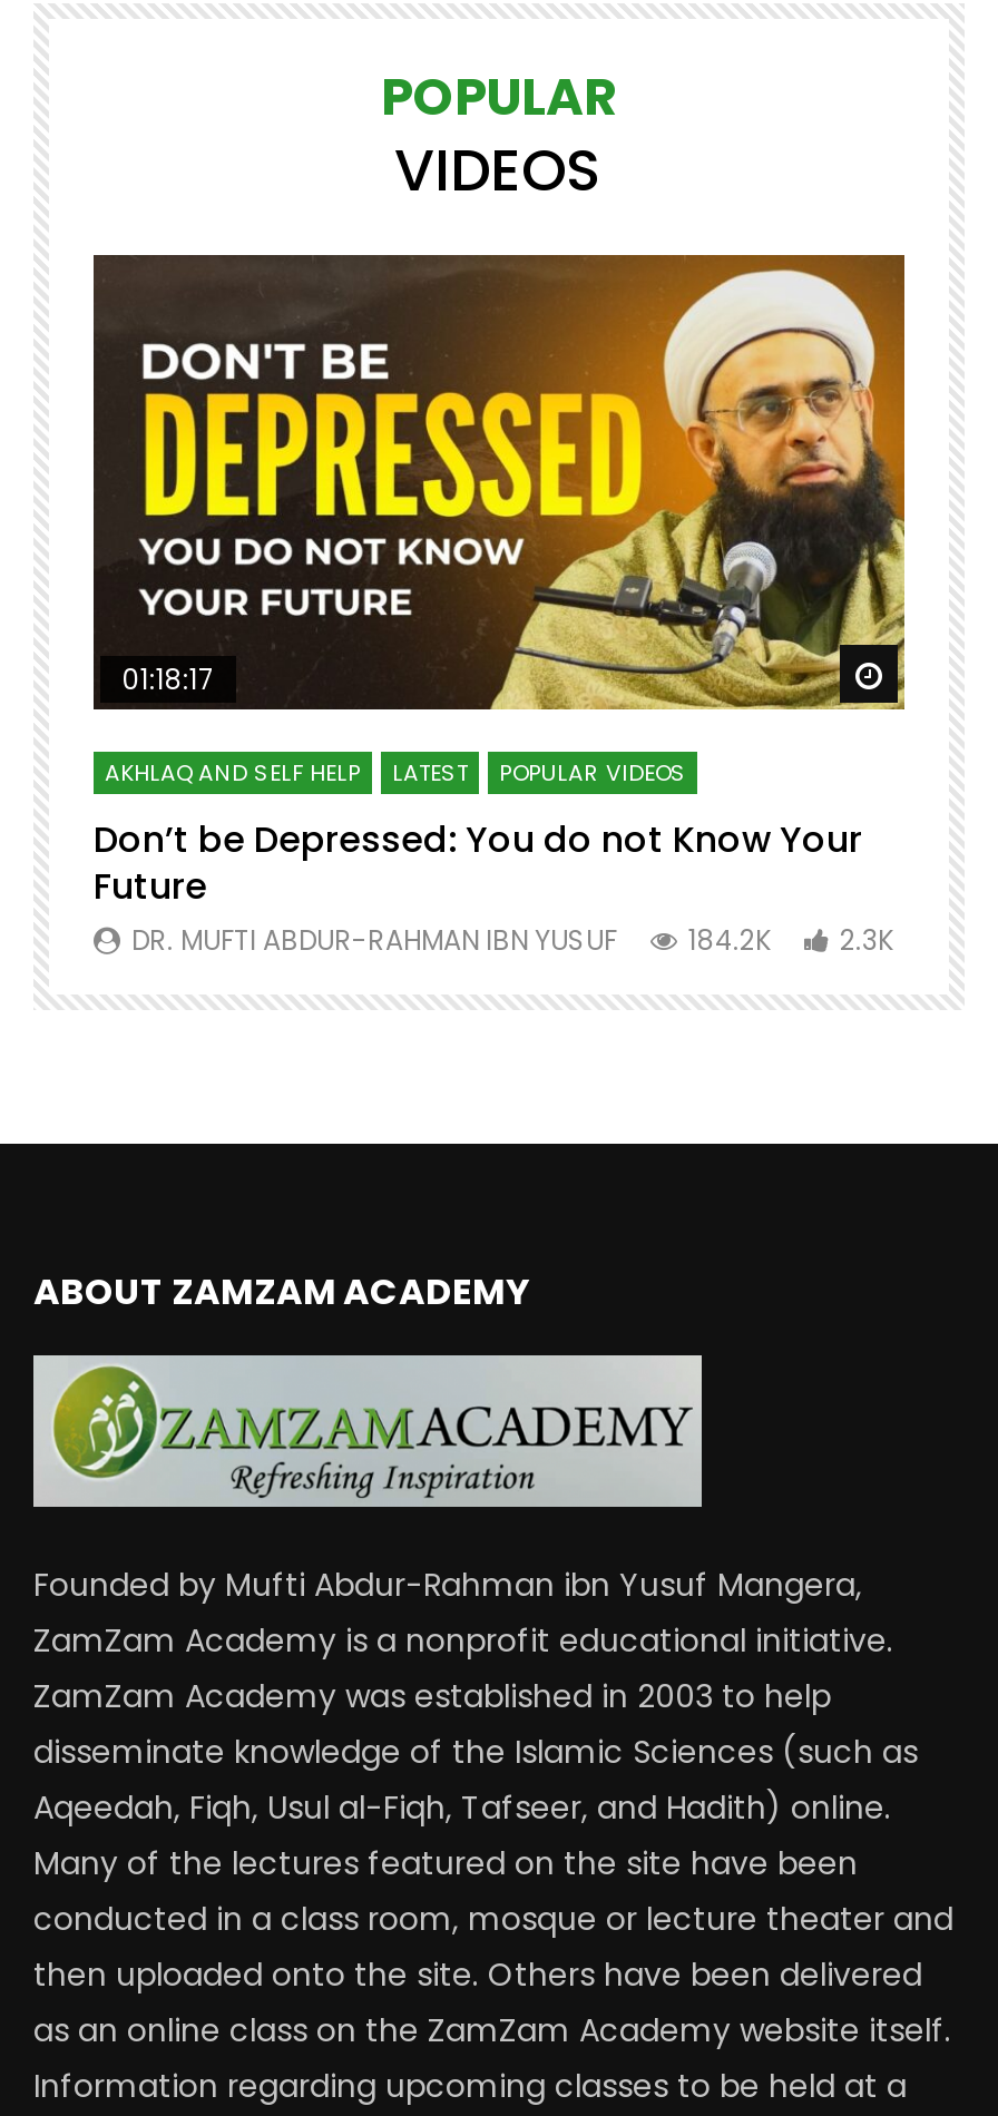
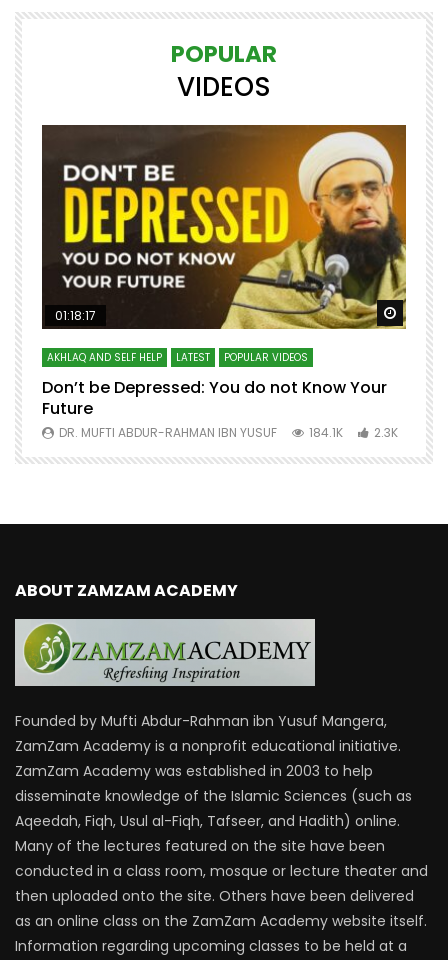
[131,921,893,958] DR. MUFTI ABDUR-RAHMAN IBN YUSUF 184.2K 2.3K -> [59,424,398,441] DR. MUFTI ABDUR-RAHMAN IBN YUSUF 184.1K 2.3K

